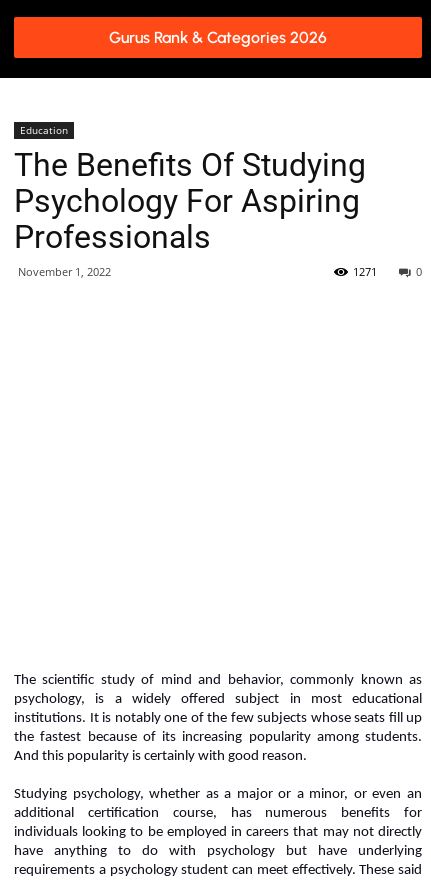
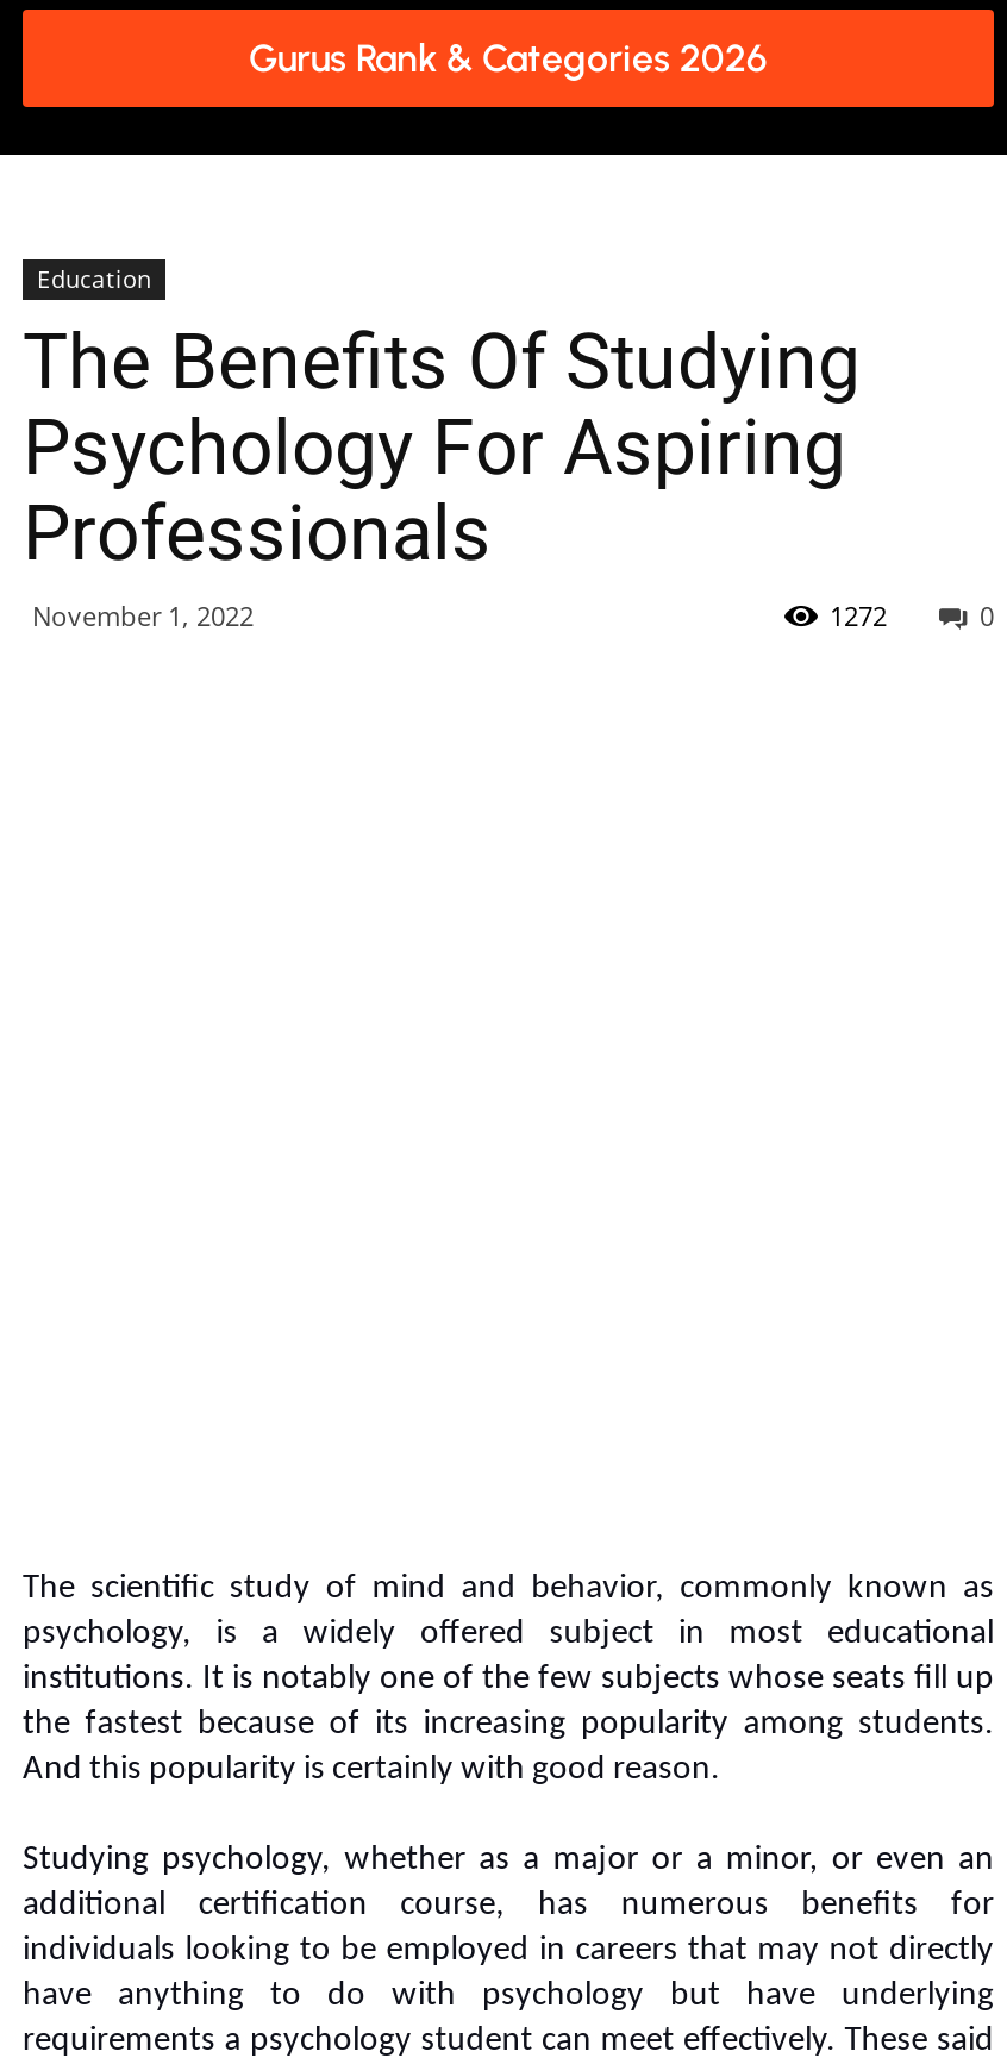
[353,264,377,279] 1271 -> [830,598,887,633] 1272

